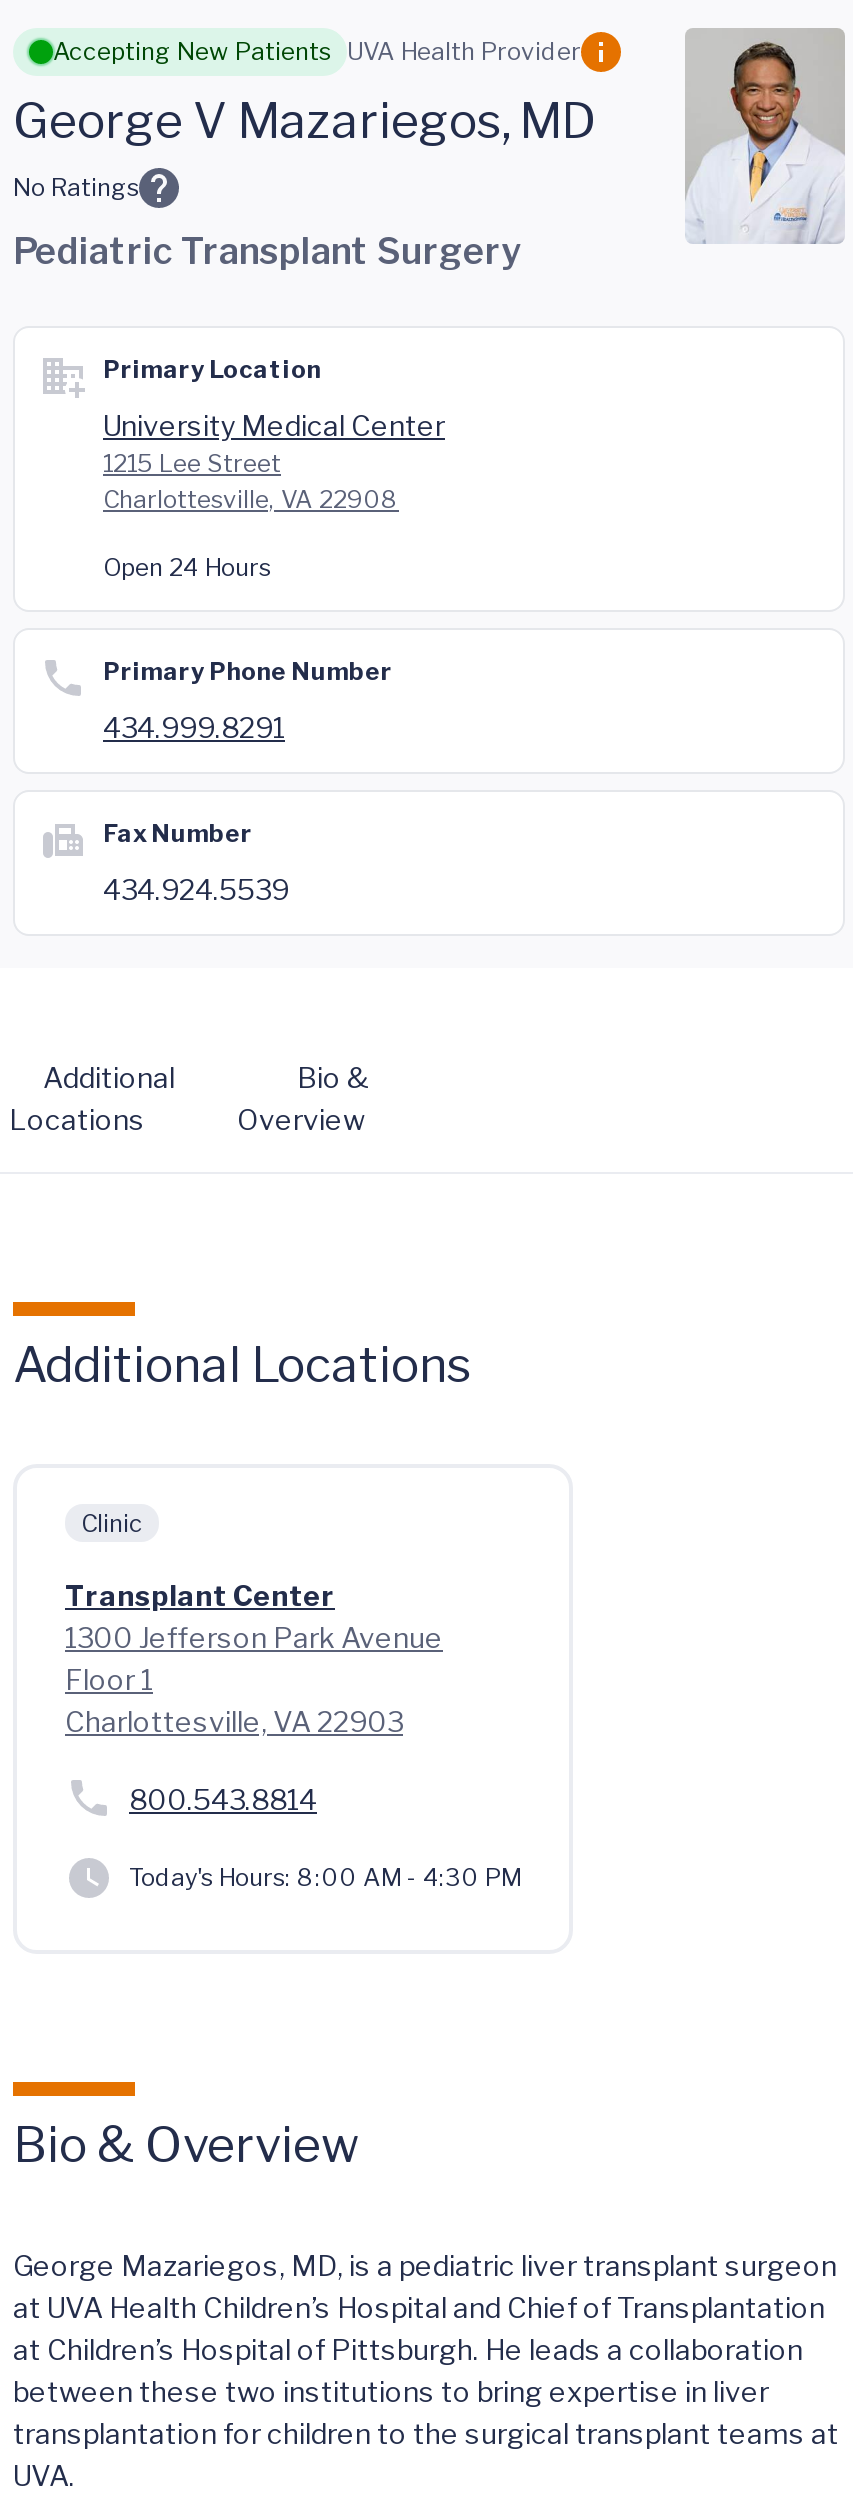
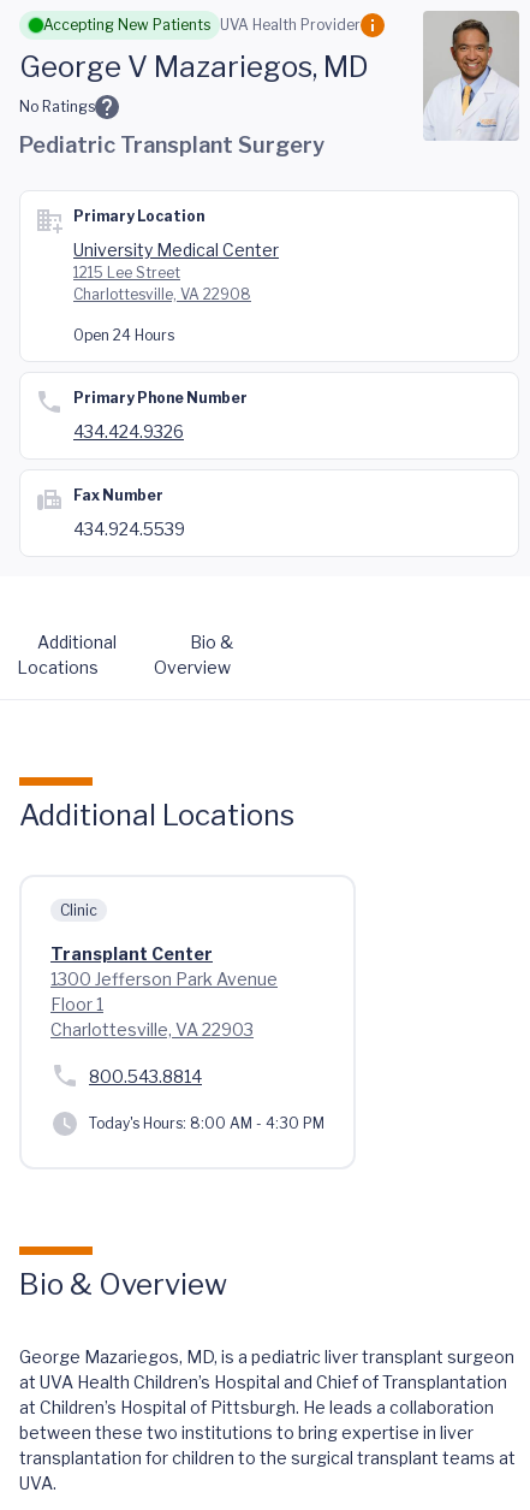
[103,710,285,744] 434.999.8291 -> [73,421,184,442] 434.424.9326

